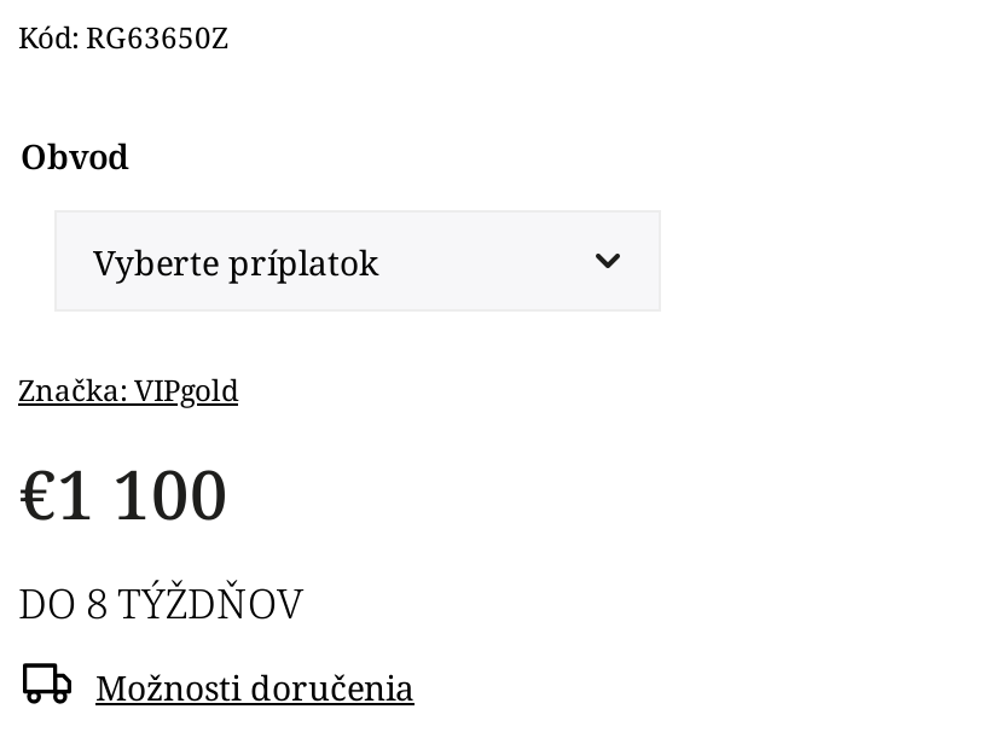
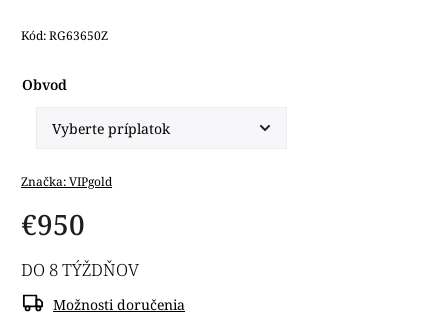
[18,447,228,539] €1 100 -> [21,205,85,243] €950

